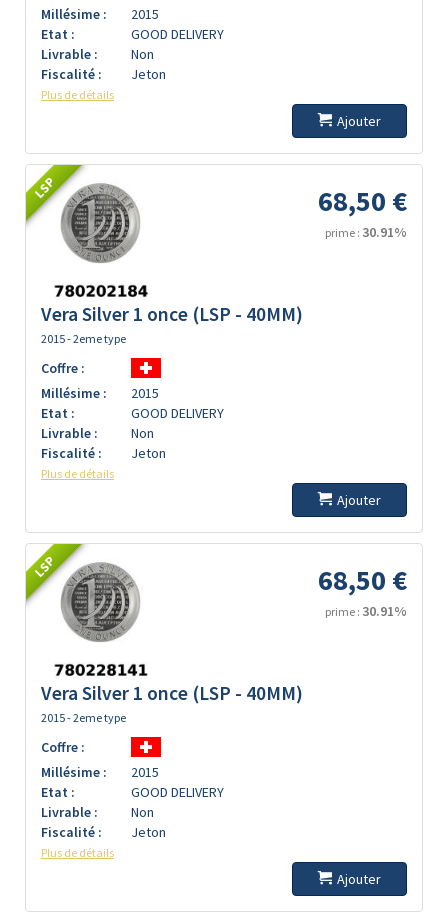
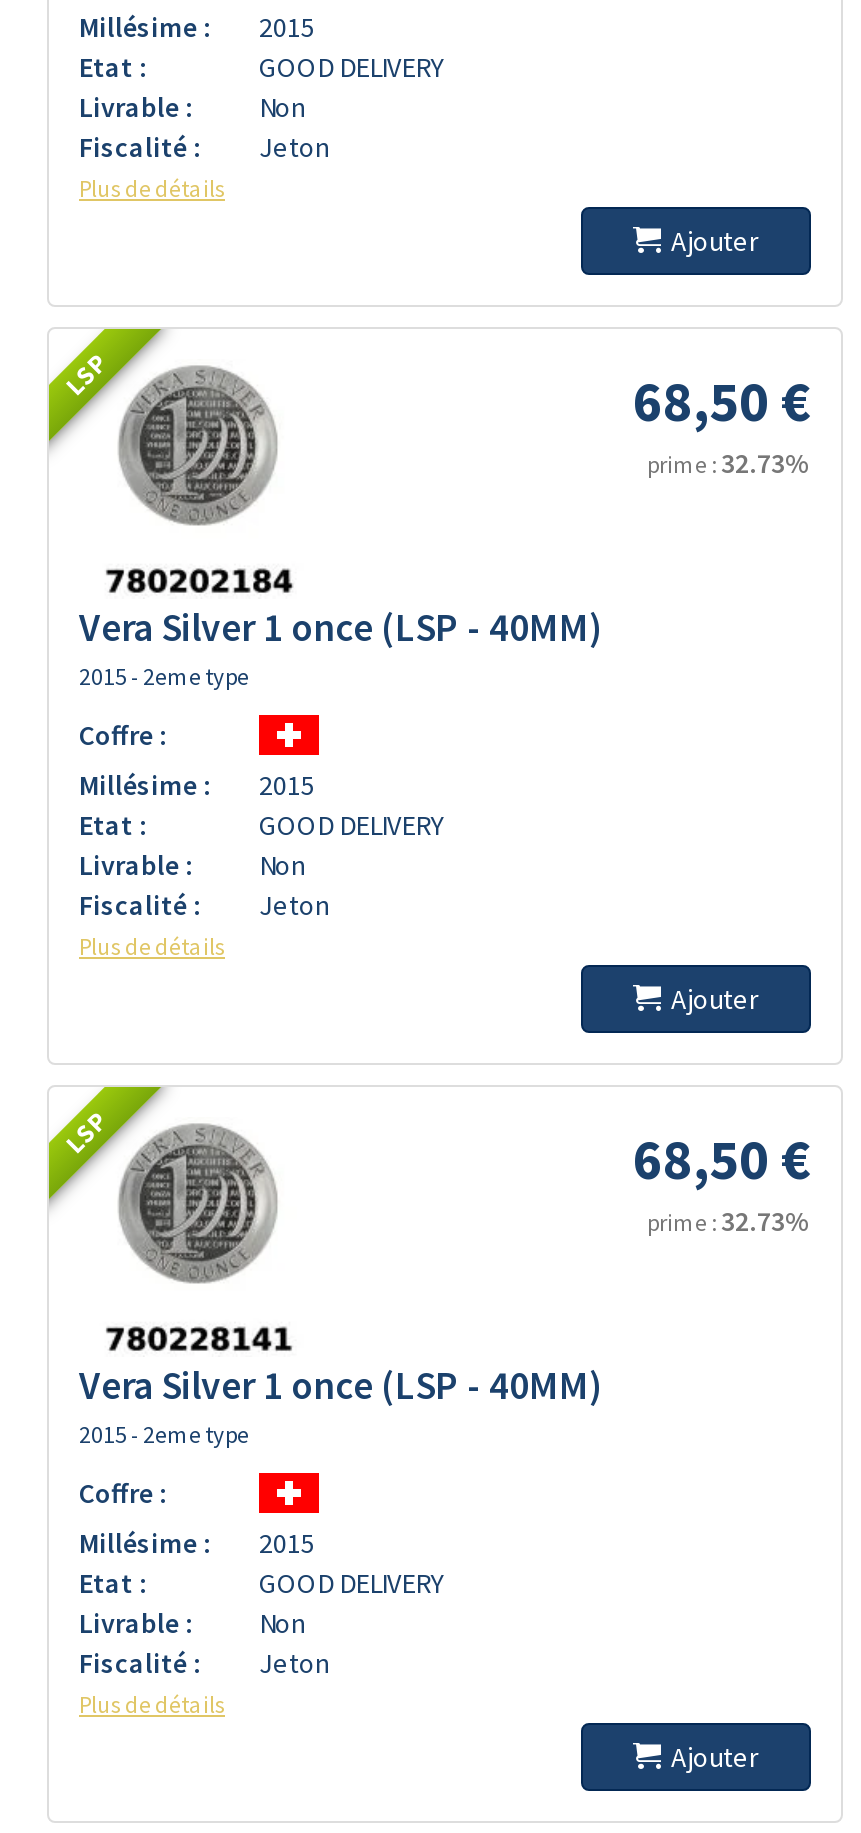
[325,223,407,241] prime :30.91% -> [647,445,811,481] prime :32.73%
[325,602,407,620] prime :30.91% -> [647,1203,811,1239] prime :32.73%

